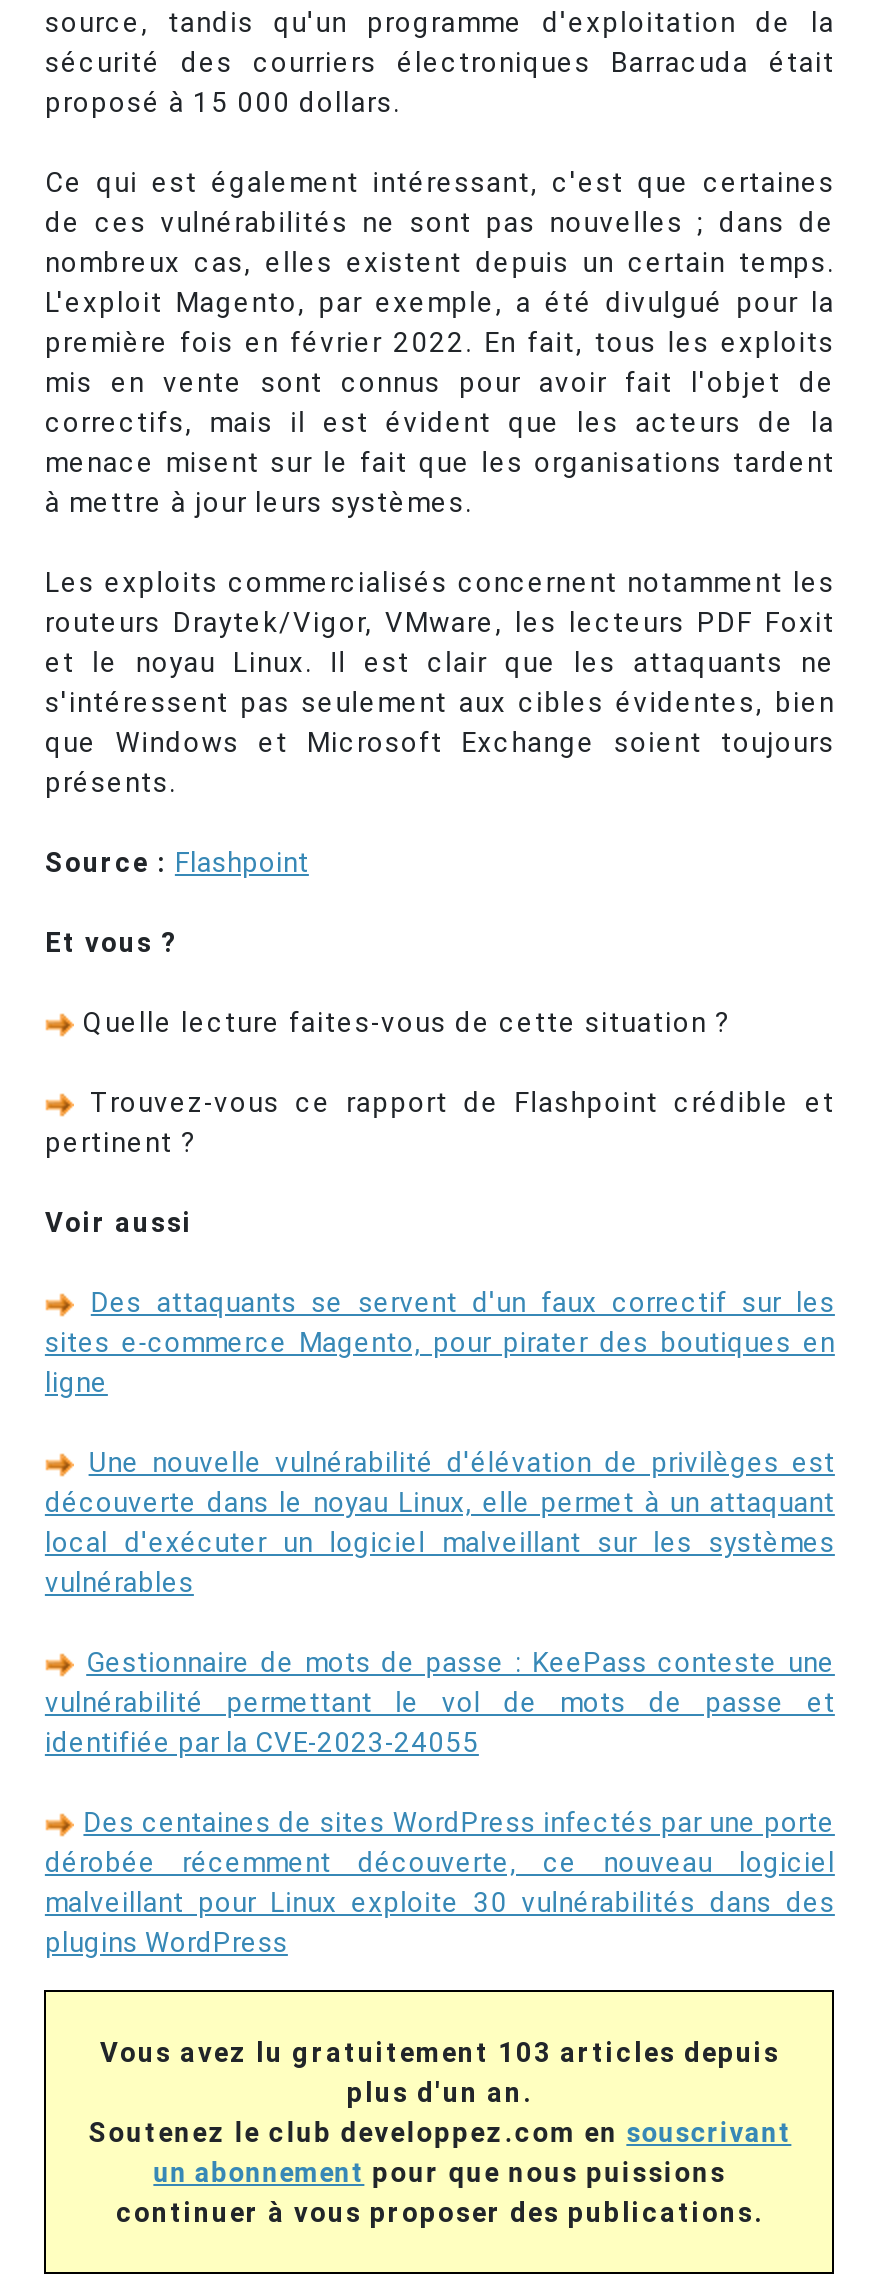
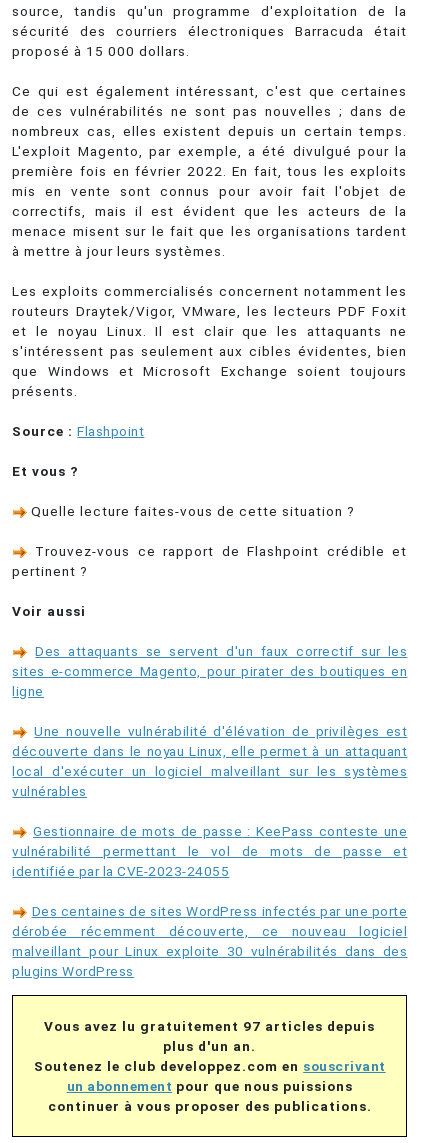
[100,2036,780,2068] Vous avez lu gratuitement 103 articles depuis -> [44,1018,375,1034] Vous avez lu gratuitement 97 articles depuis

